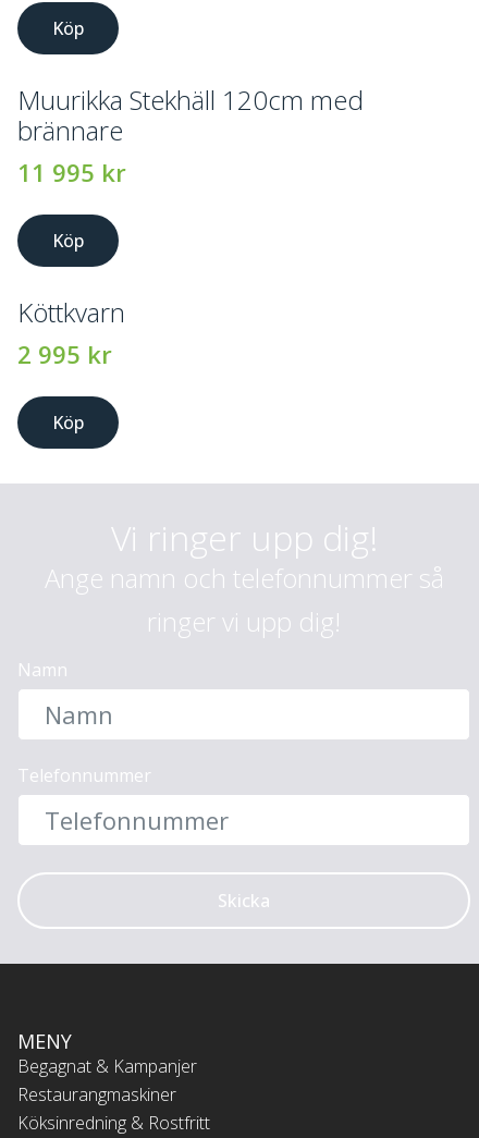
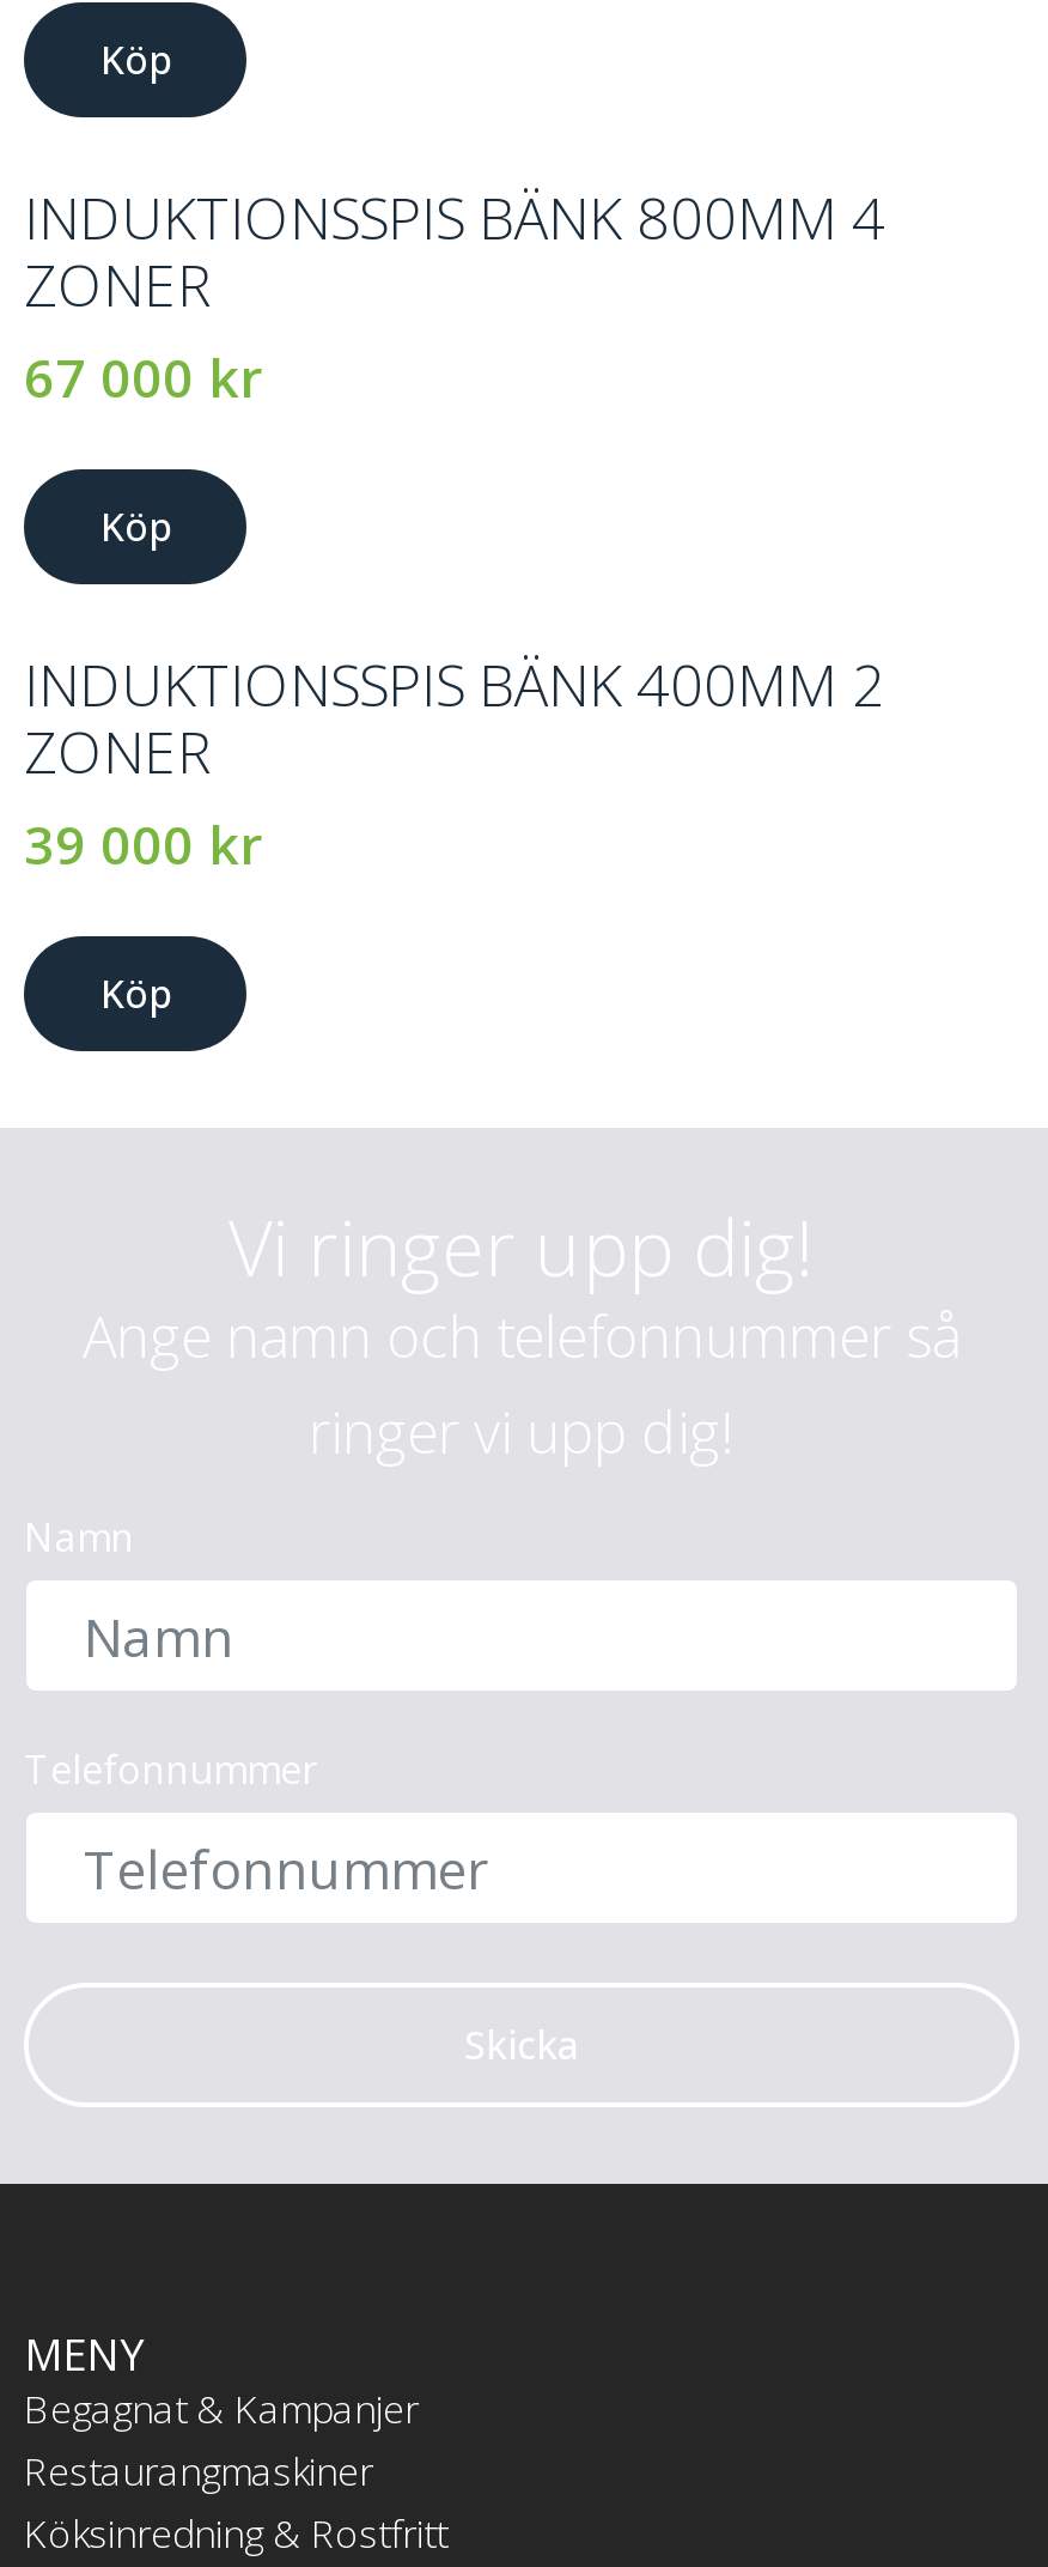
[17,82,364,188] Muurikka Stekhäll 120cm med | brännare | 11 995 kr -> [24,177,885,412] INDUKTIONSSPIS BÄNK 800MM 4 | ZONER | 67 000 kr
[17,294,125,370] Köttkvarn | 2 995 kr -> [24,644,885,879] INDUKTIONSSPIS BÄNK 400MM 2 | ZONER | 39 000 kr

